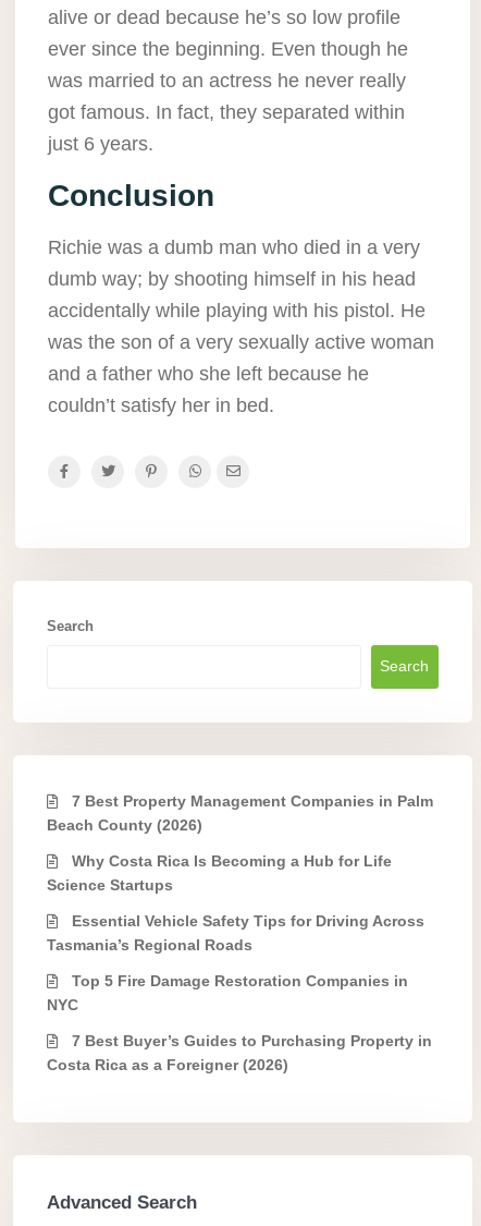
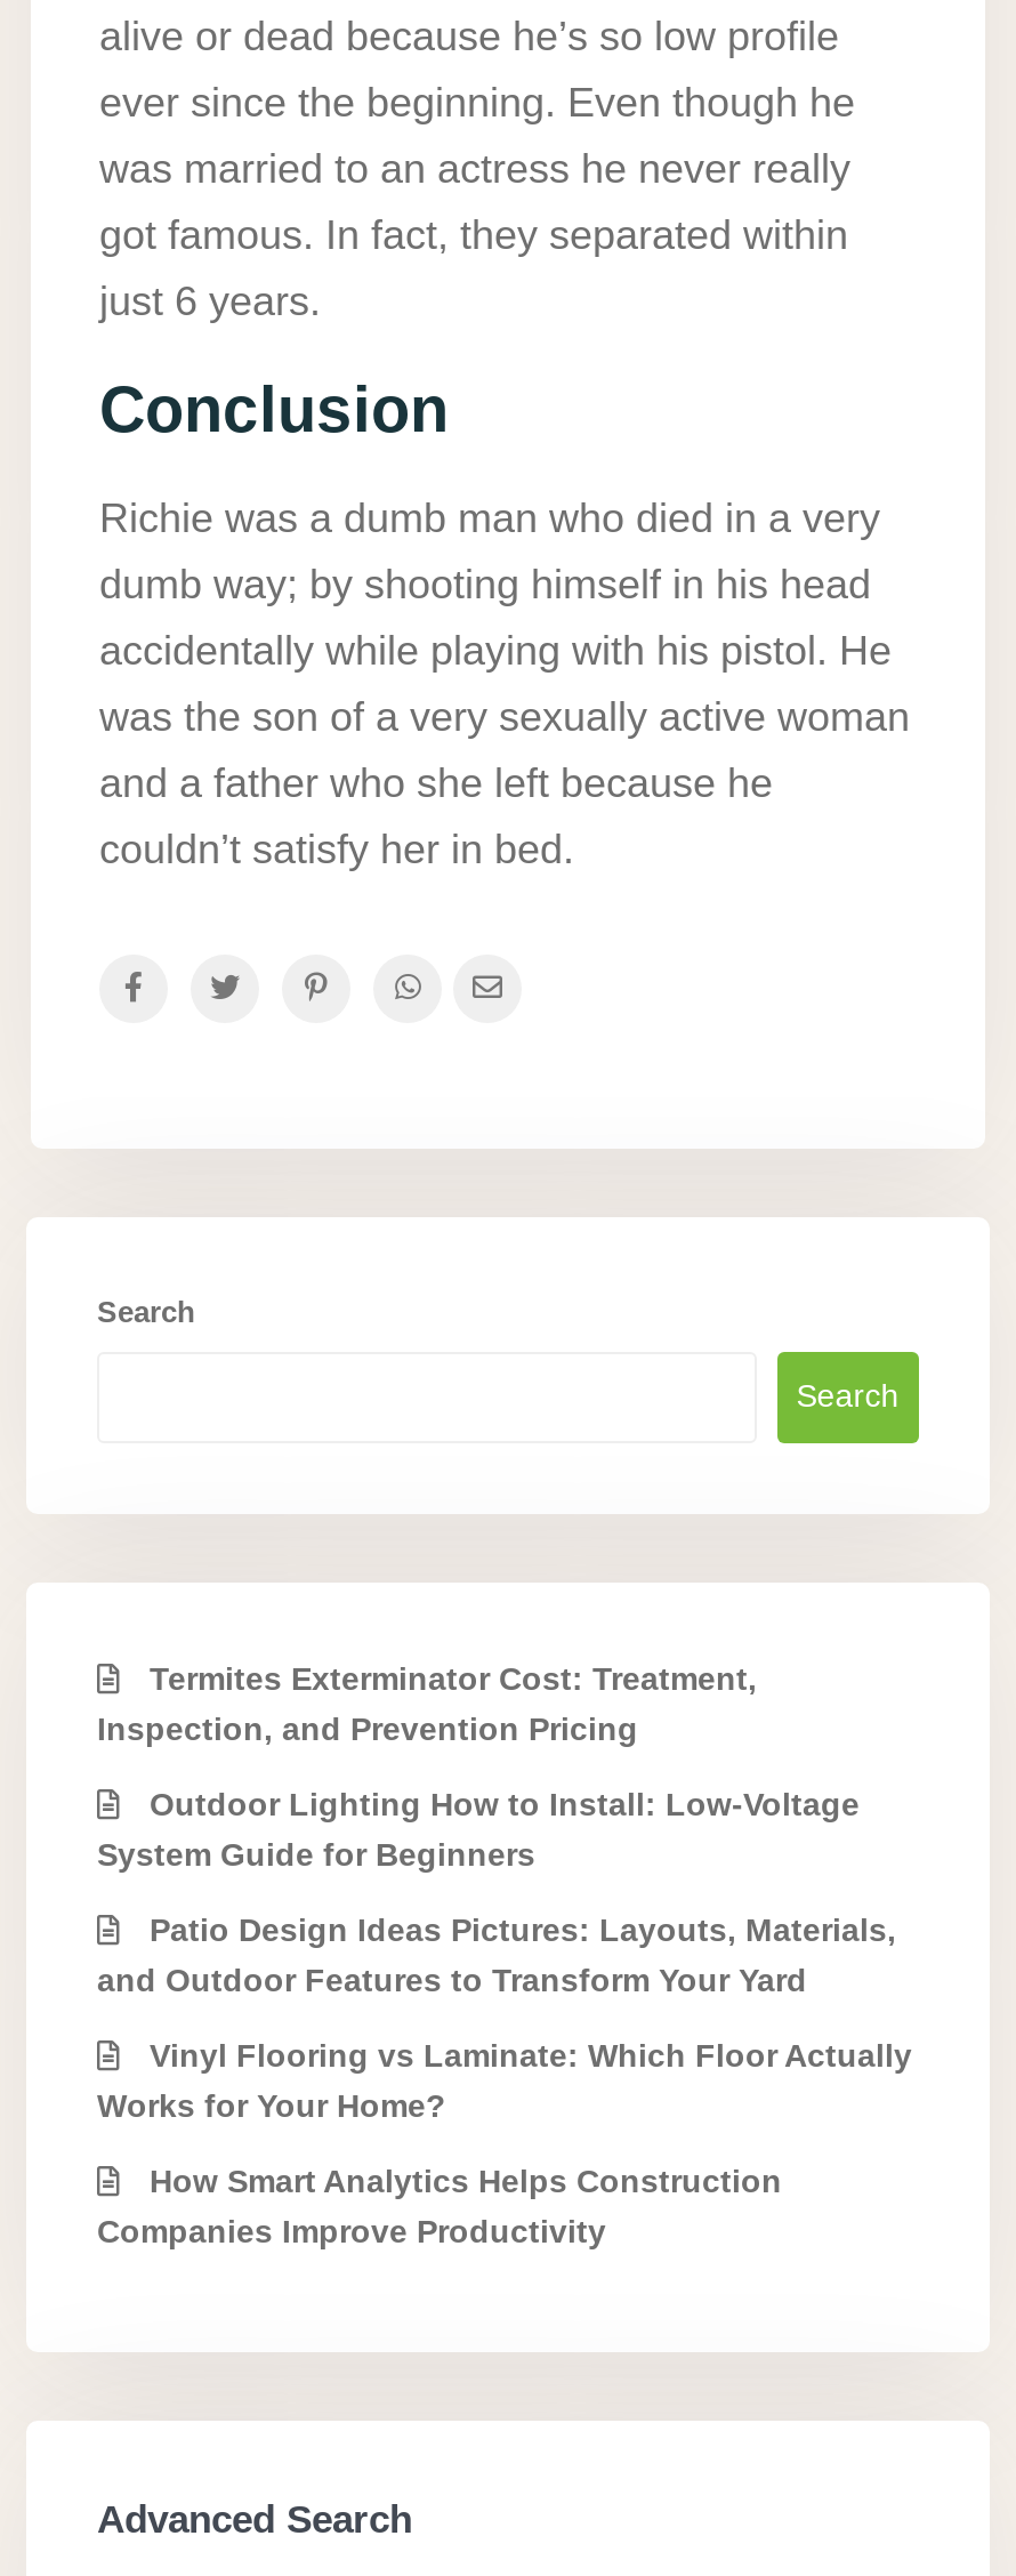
[47,792,433,833] 7 Best Property Management Companies in Palm | Beach County (2026) -> [97,1660,757,1746] Termites Exterminator Cost: Treatment, | Inspection, and Prevention Pricing
[47,852,392,893] Why Costa Rica Is Becoming a Hub for Life | Science Startups -> [97,1785,860,1872] Outdoor Lighting How to Install: Low-Voltage | System Guide for Beginners
[47,912,424,953] Essential Vehicle Safety Tips for Driving Across | Tasmania’s Regional Roads -> [97,1911,896,1998] Patio Design Ideas Pictures: Layouts, Materials, | and Outdoor Features to Transform Your Yard
[47,972,408,1013] Top 5 Fire Damage Restoration Companies in | NYC -> [97,2036,912,2123] Vinyl Flooring vs Laminate: Which Floor Actually | Works for Your Home?
[47,1032,432,1073] 7 Best Buyer’s Guides to Purchasing Property in | Costa Rica as a Foreigner (2026) -> [97,2162,782,2249] How Smart Analytics Helps Construction | Companies Improve Productivity

